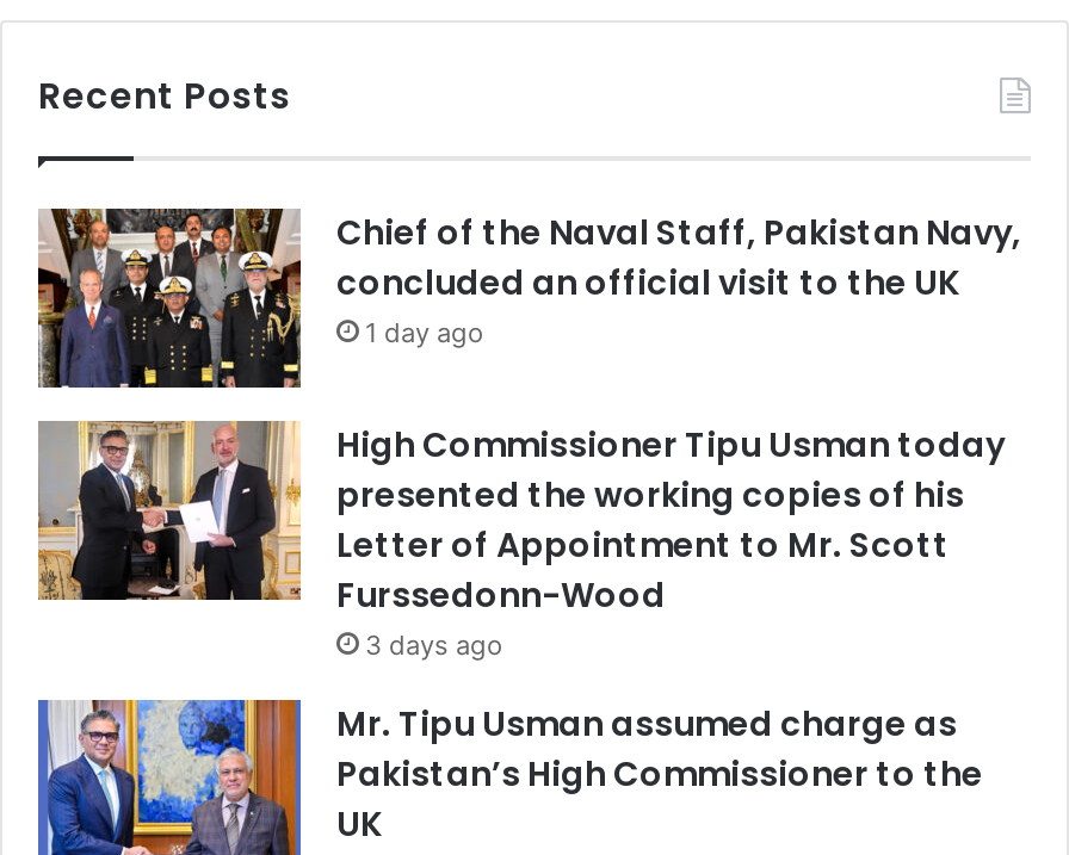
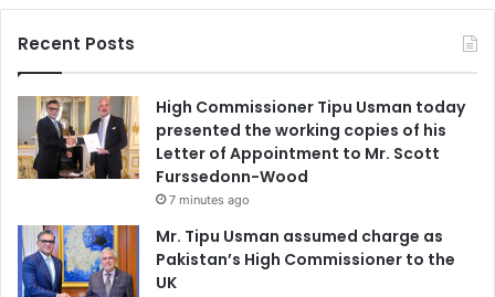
[36,206,1021,390] [image] | Chief of the Naval Staff, Pakistan Navy, | concluded an official visit to the UK | 1 day ago -> none
[365,627,503,661] 3 days ago -> [169,192,250,207] 7 minutes ago

